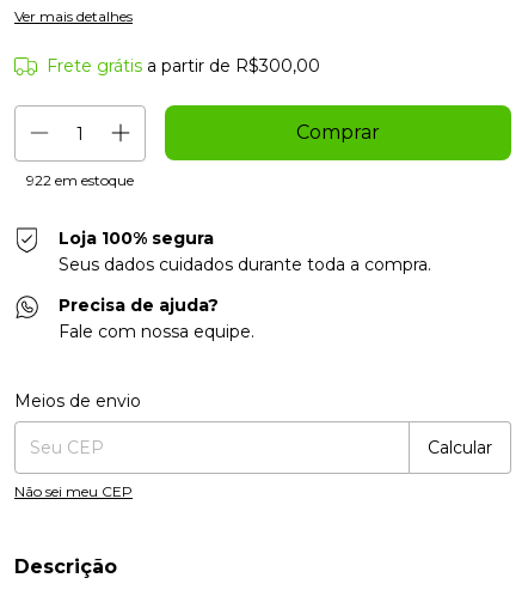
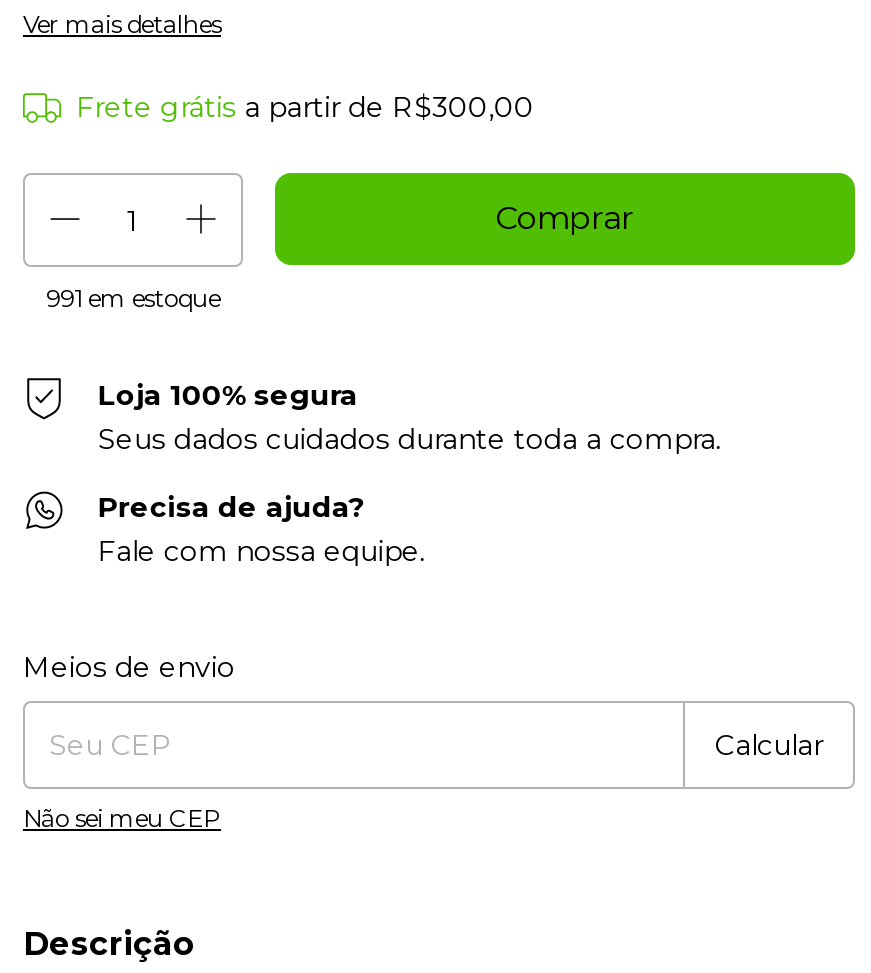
[26,172,134,190] 922 em estoque -> [46,284,220,314] 991 em estoque

